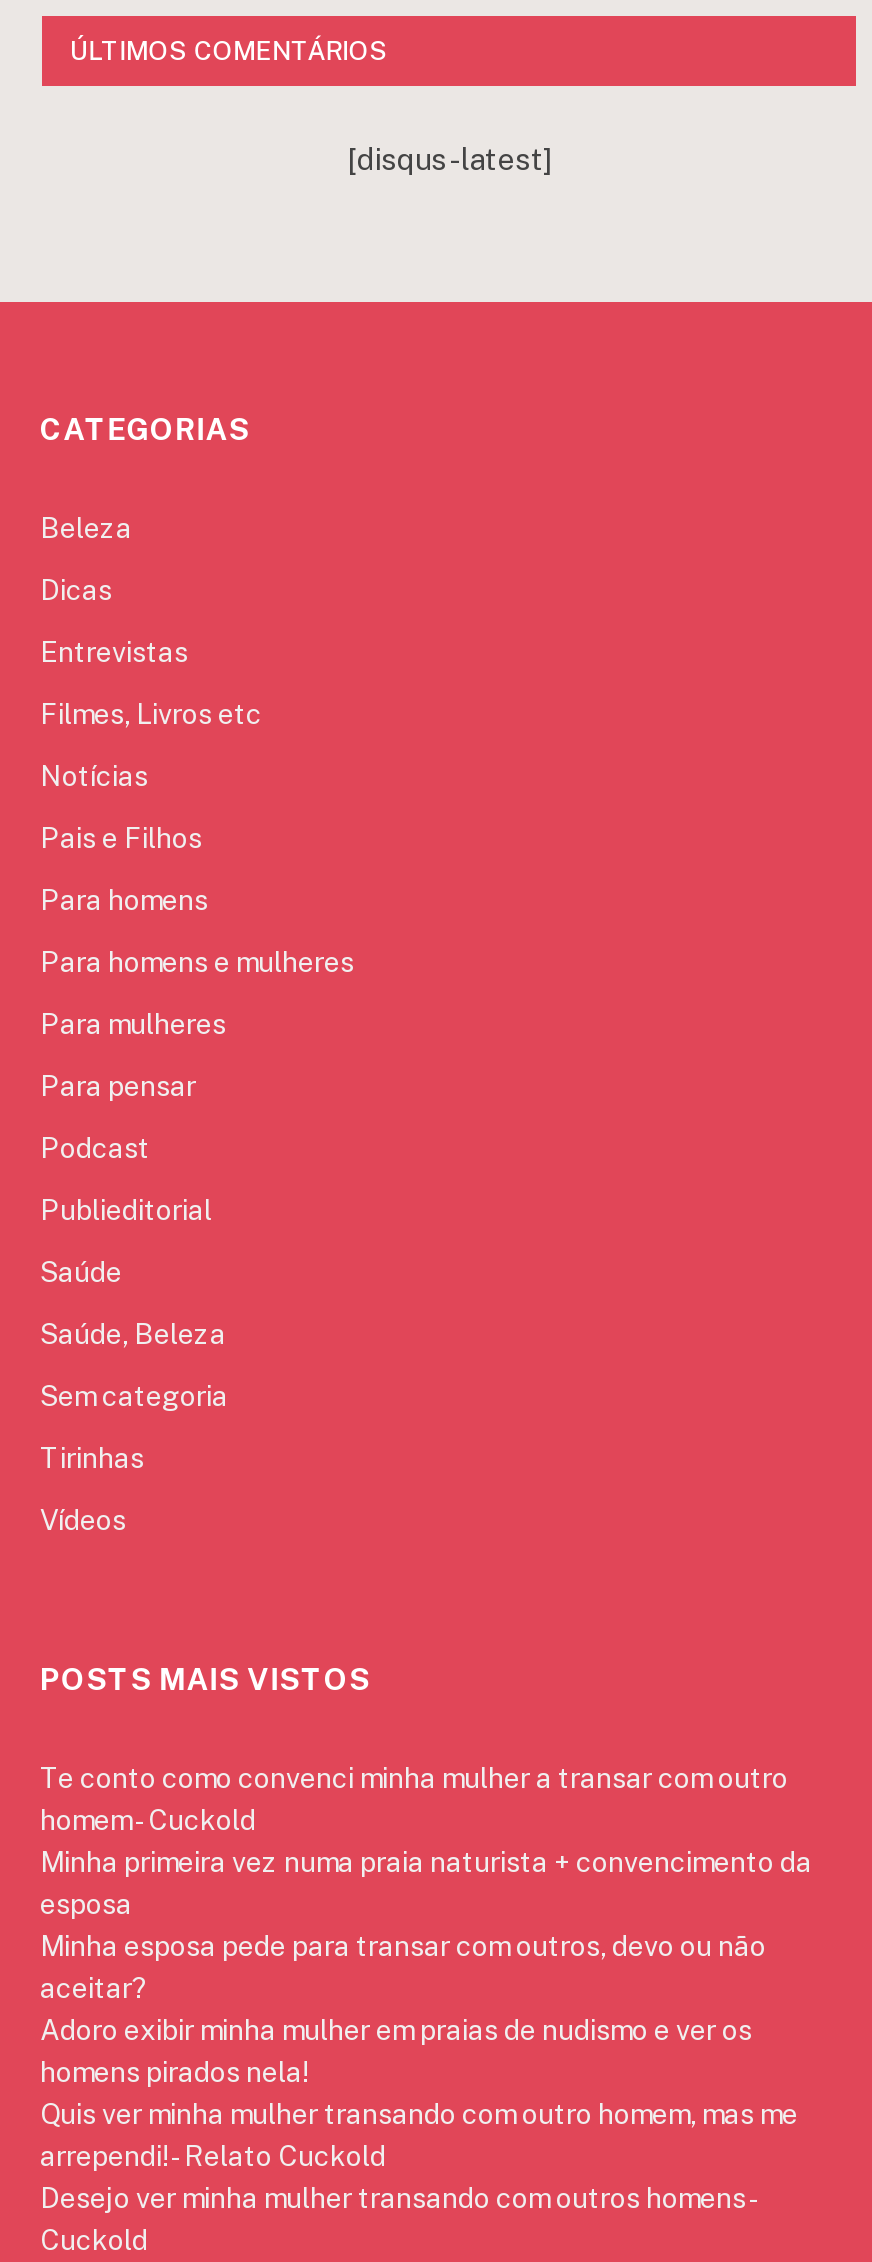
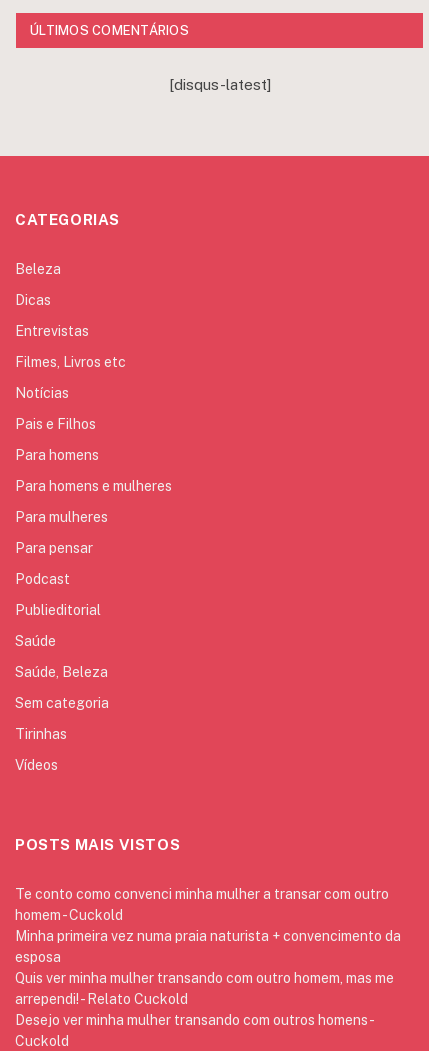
[40,1931,766,2089] Minha esposa pede para transar com outros, devo ou não | aceitar? | Adoro exibir minha mulher em praias de nudismo e ver os | homens pirados nela! -> none

